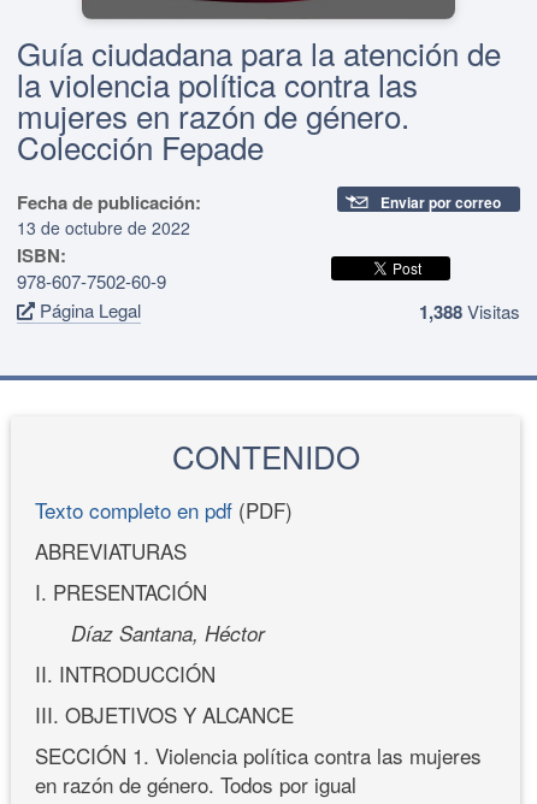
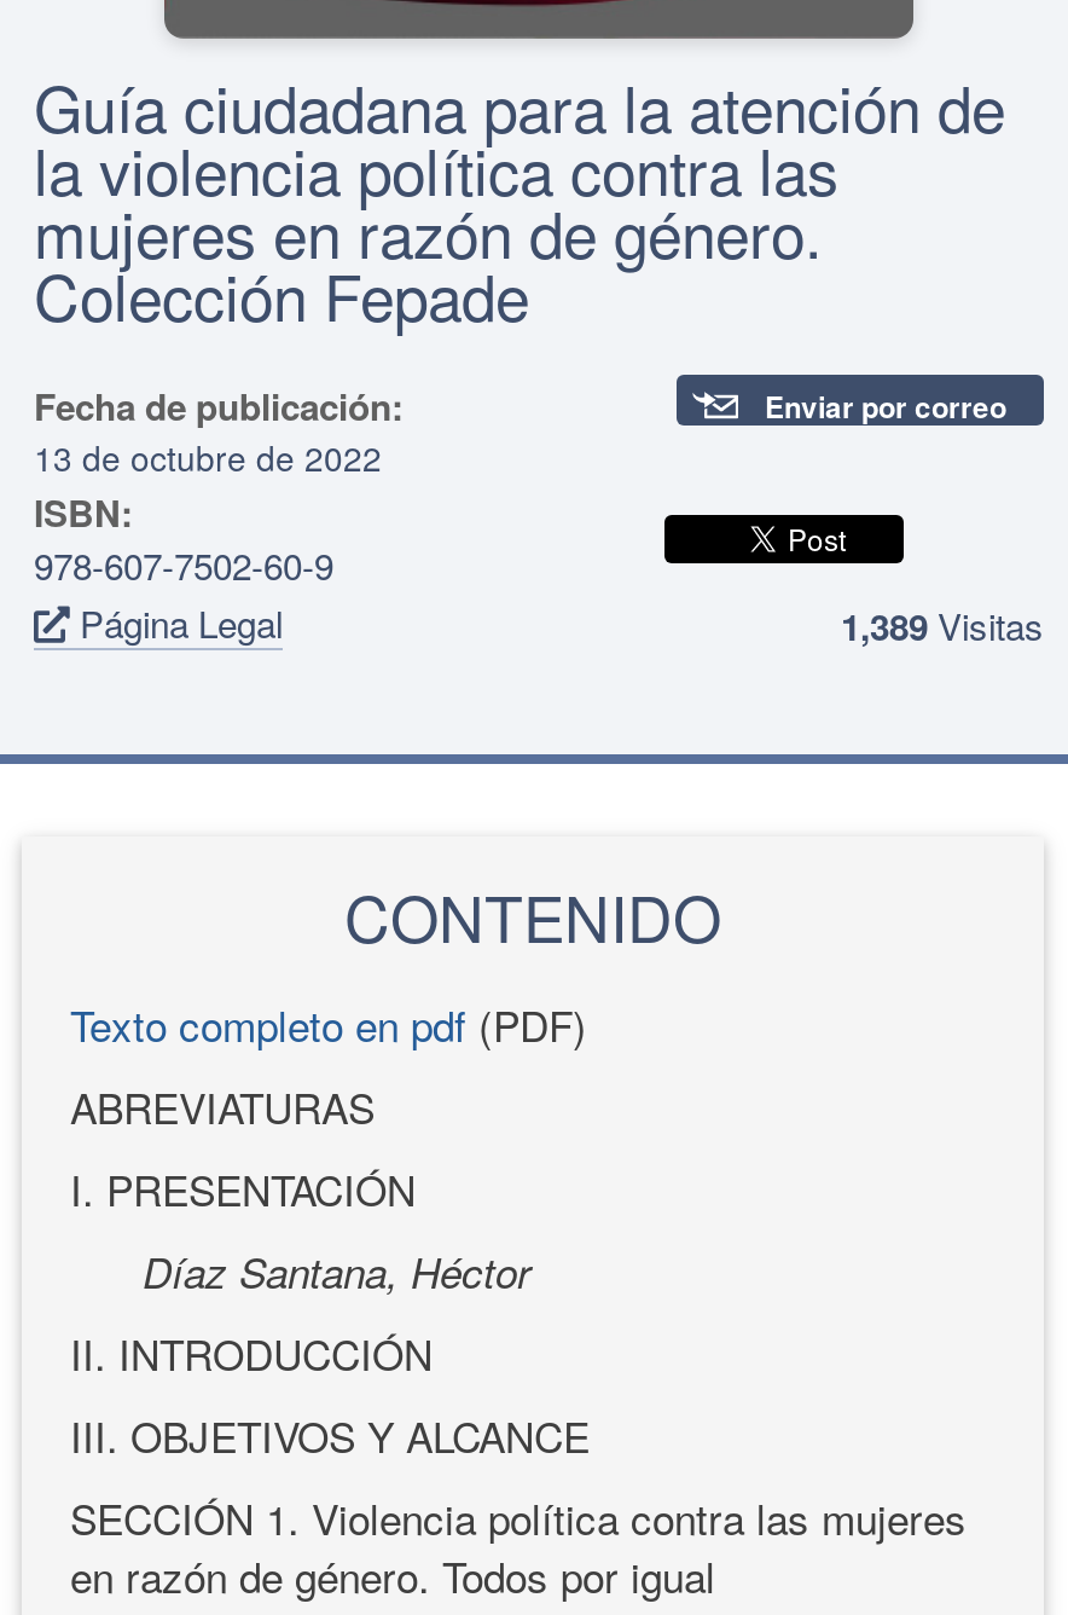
[419,298,520,324] 1,388 Visitas -> [841,598,1044,652] 1,389 Visitas

